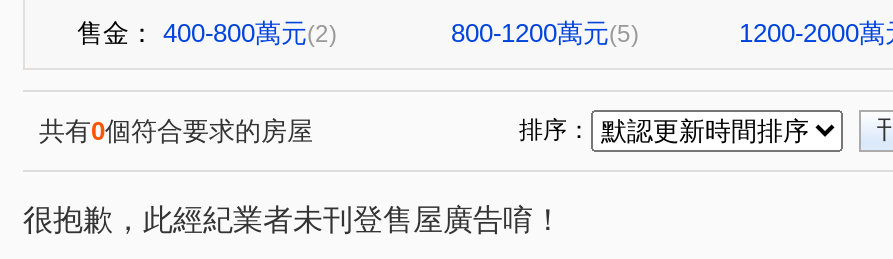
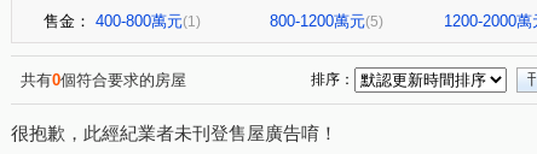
[77,18,337,48] 售金： 400-800萬元(2) -> [44,12,201,30] 售金： 400-800萬元(1)

